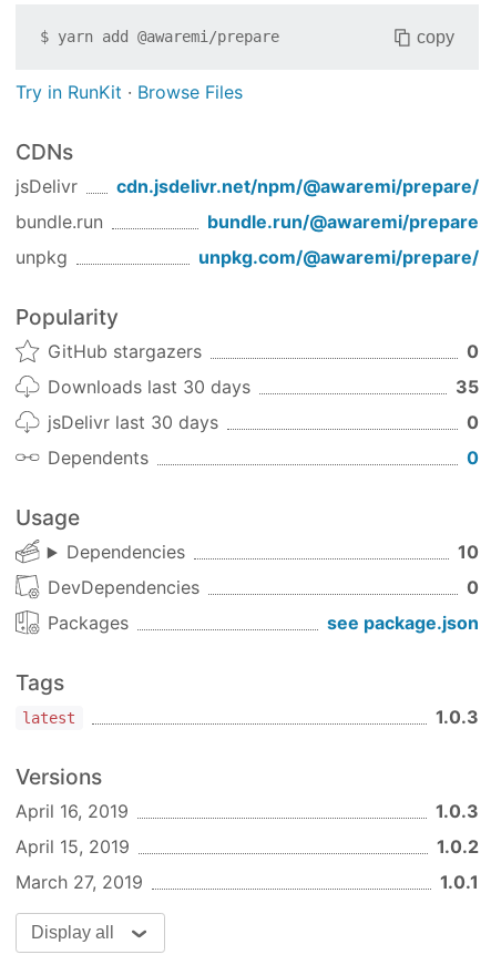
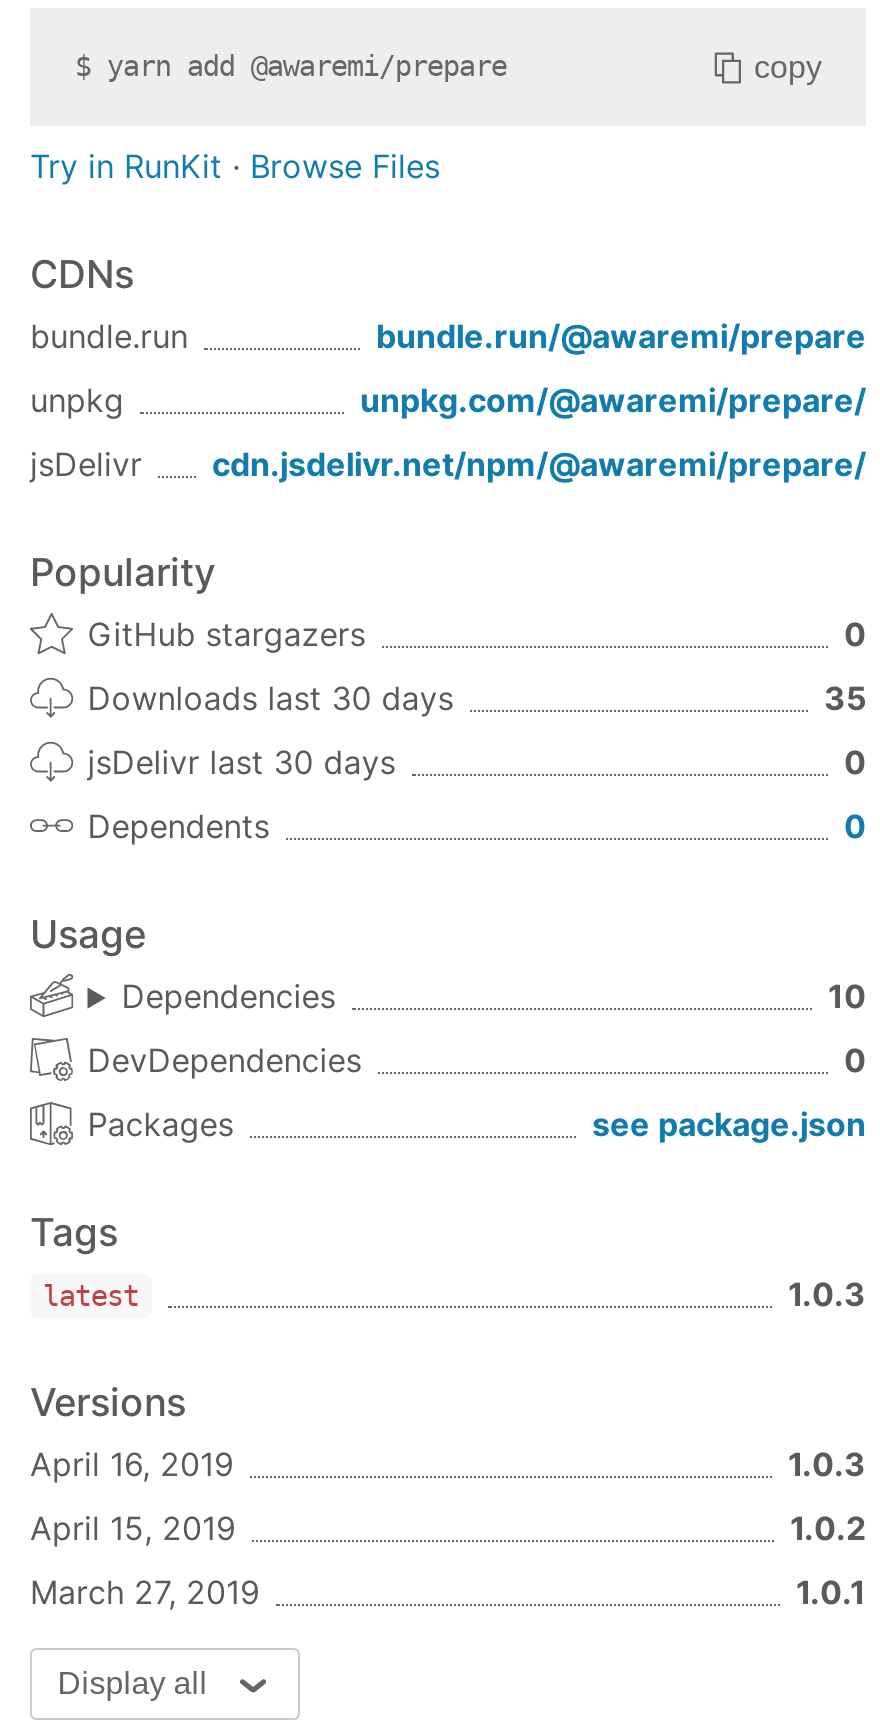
moved [16,175,479,198] -> [30,445,866,485]: jsDelivr | cdn.jsdelivr.net/npm/@awaremi/prepare/
moved [16,211,479,268] -> [30,317,866,421]: bundle.run | bundle.run/@awaremi/prepare | unpkg | unpkg.com/@awaremi/prepare/

